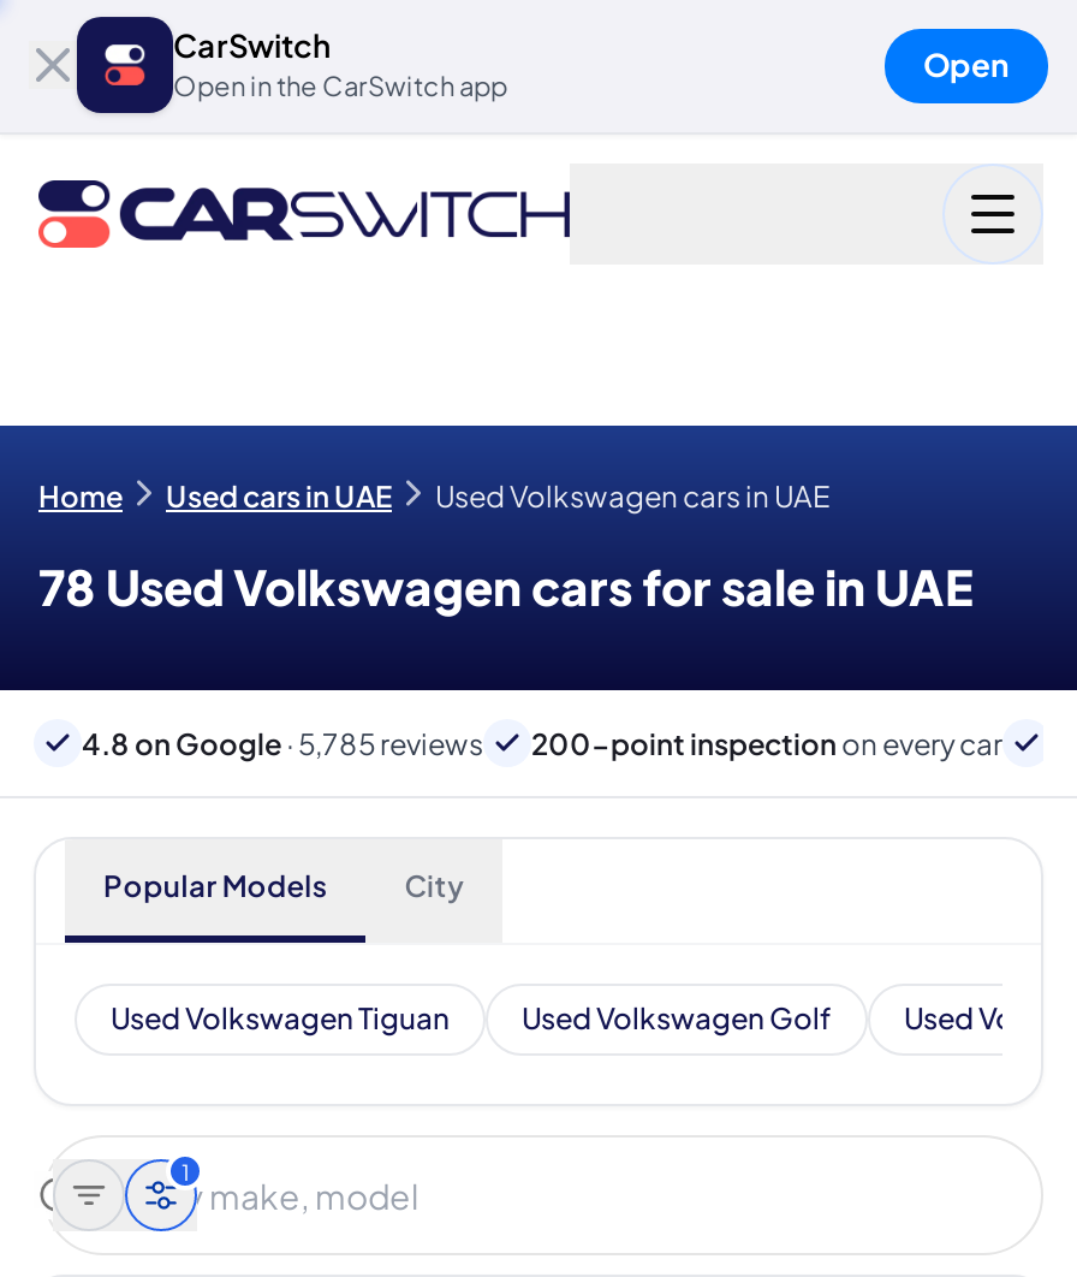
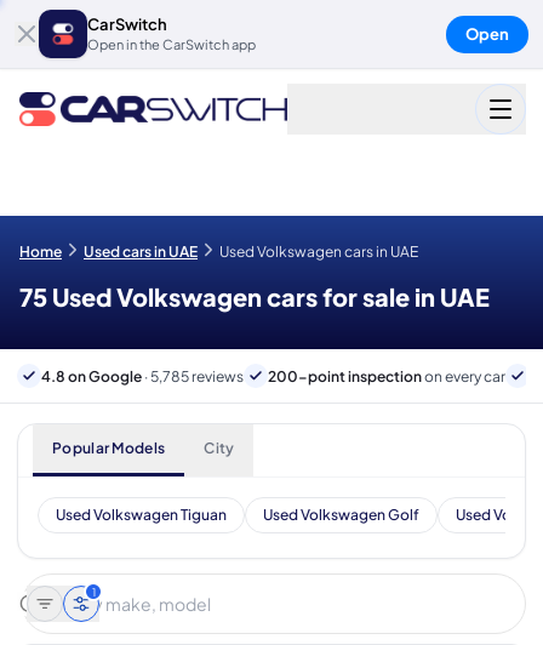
[38,556,974,616] 78 Used Volkswagen cars for sale in UAE -> [19,281,490,312] 75 Used Volkswagen cars for sale in UAE

